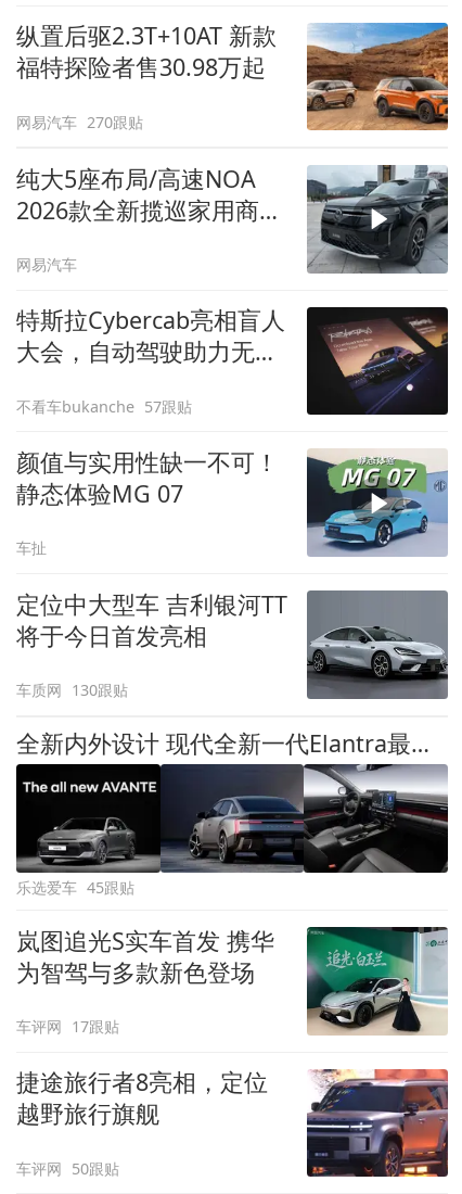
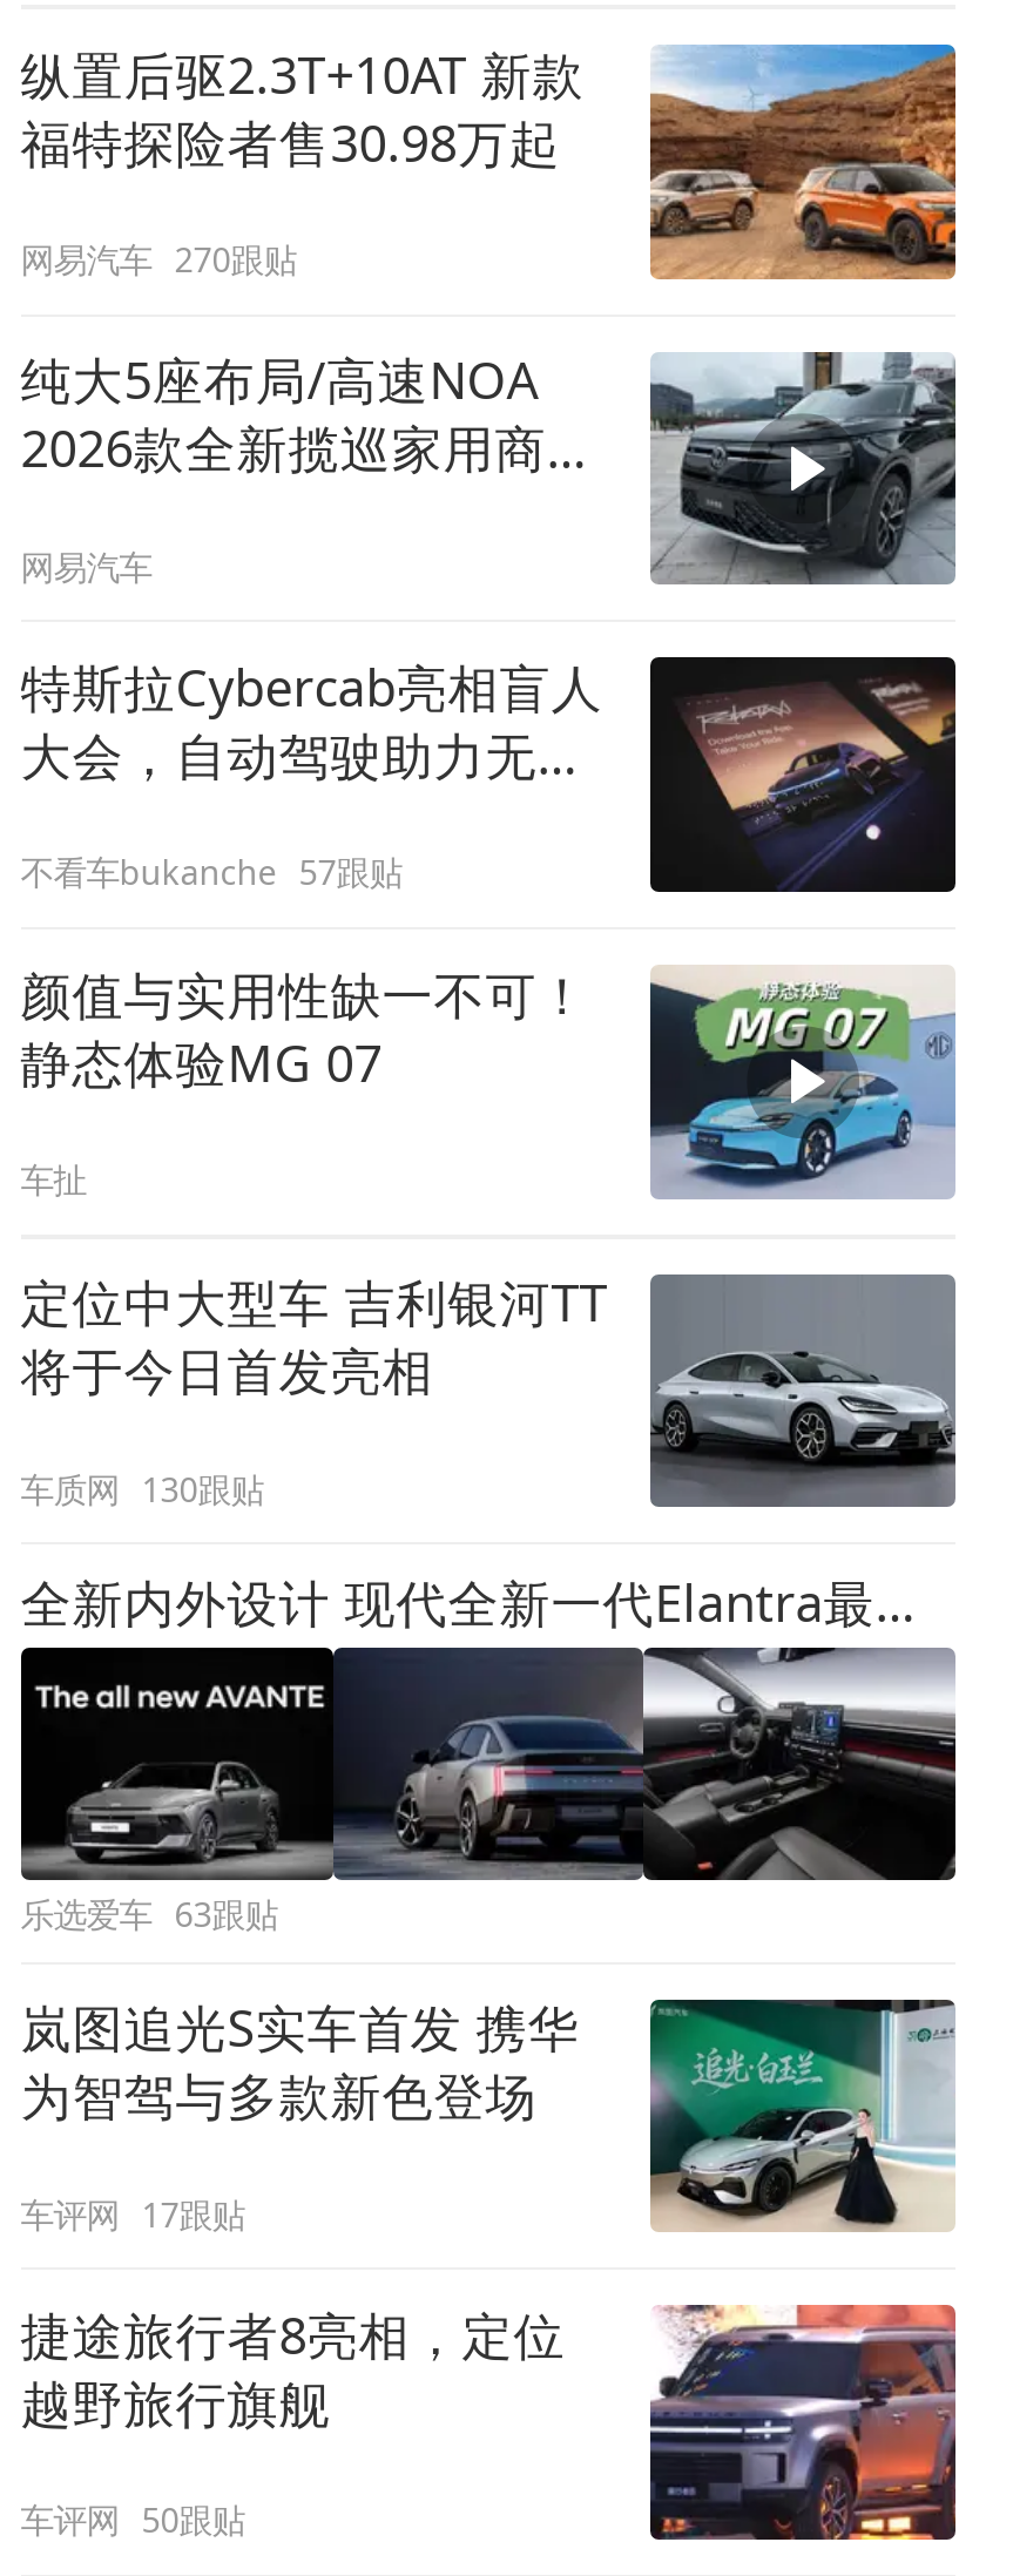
[16,878,135,898] 乐选爱车 45跟贴 -> [20,1892,278,1936] 乐选爱车 63跟贴

